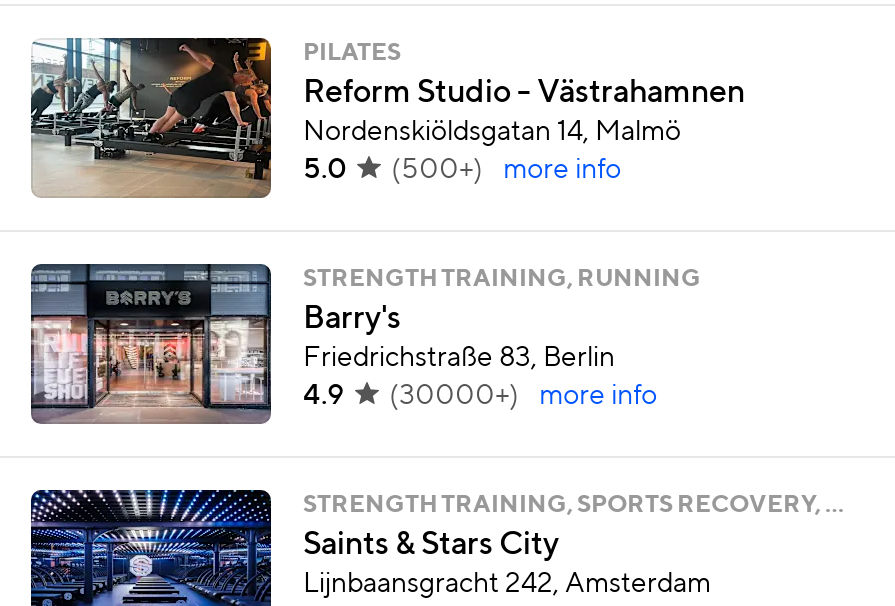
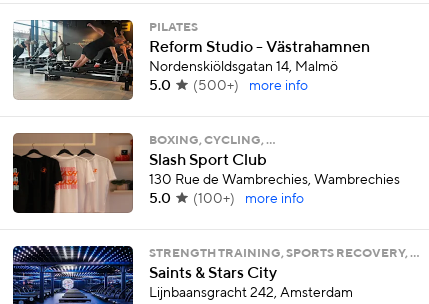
[29,262,701,426] [image] | STRENGTH TRAINING, RUNNING | Barry's | Friedrichstraße 83, Berlin | 4.9 | (30000+) -> [13,132,400,213] [image] | BOXING, CYCLING, … | Slash Sport Club | 130 Rue de Wambrechies, Wambrechies | 5.0 | (100+)

